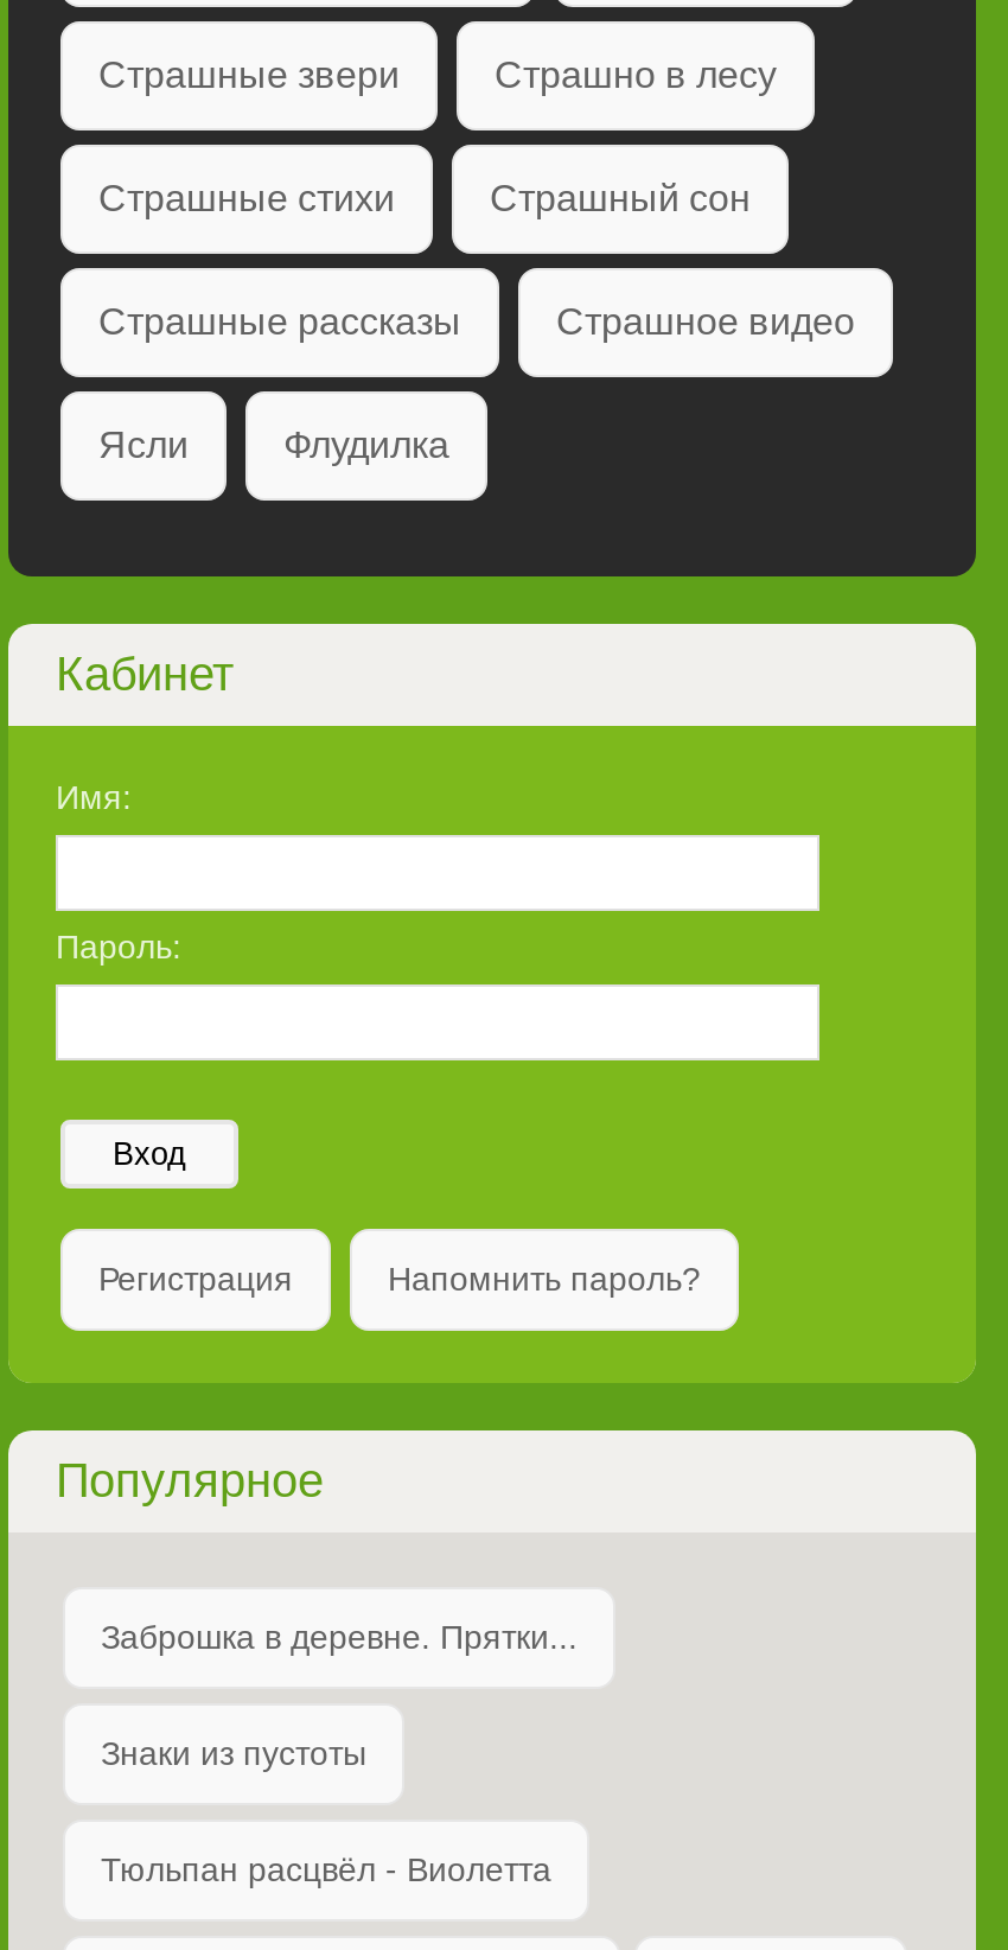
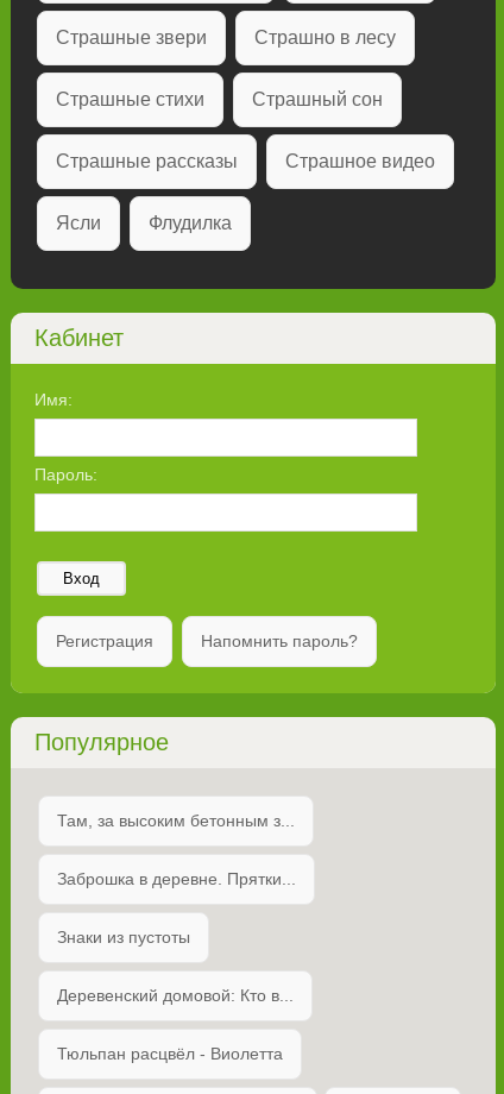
none -> [57,811,295,830] Там, за высоким бетонным з...
none -> [57,986,294,1005] Деревенский домовой: Кто в...

